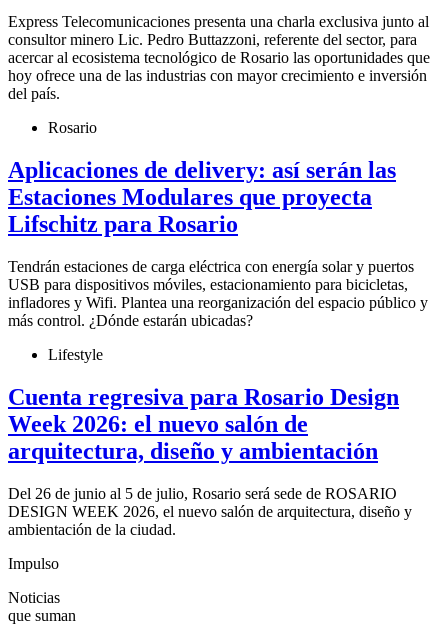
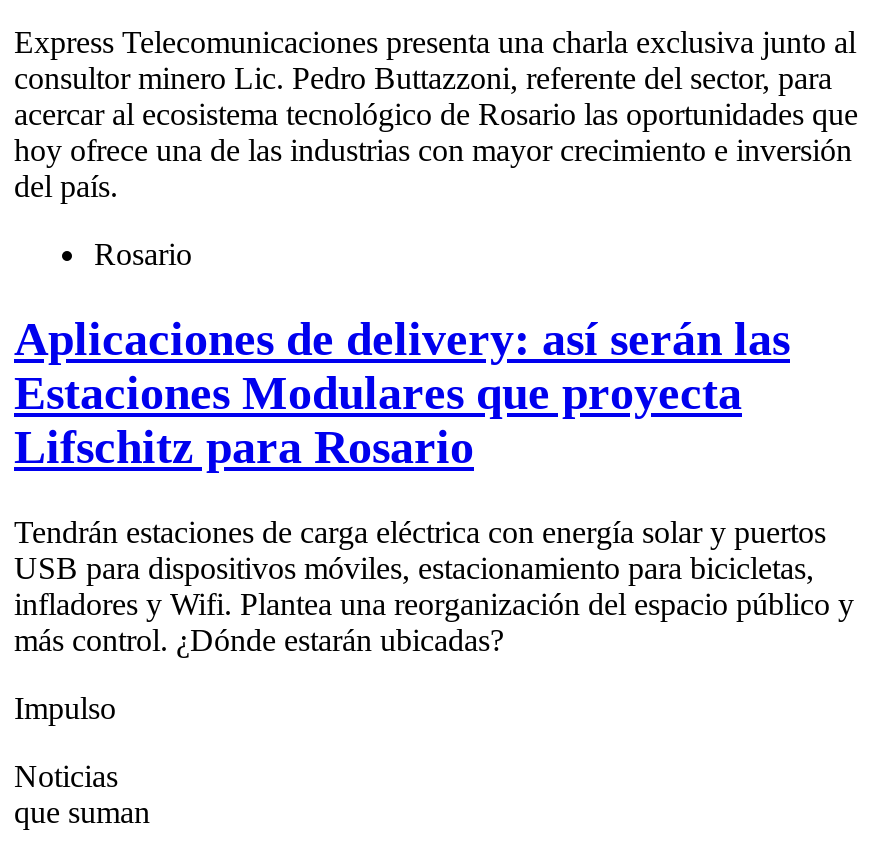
[8,346,412,538] Lifestyle | Cuenta regresiva para Rosario Design | Week 2026: el nuevo salón de | arquitectura, diseño y ambientación | Del 26 de junio al 5 de julio, Rosario será sede de ROSARIO | DESIGN WEEK 2026, el nuevo salón de arquitectura, diseño y | ambientación de la ciudad. -> none

